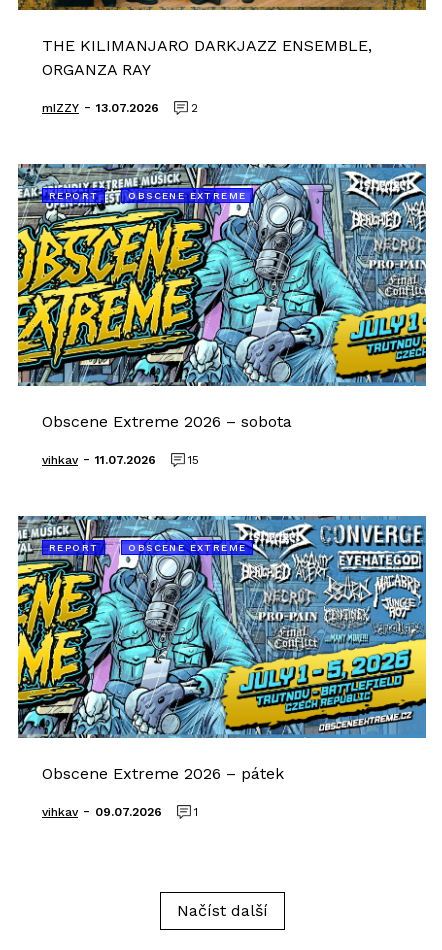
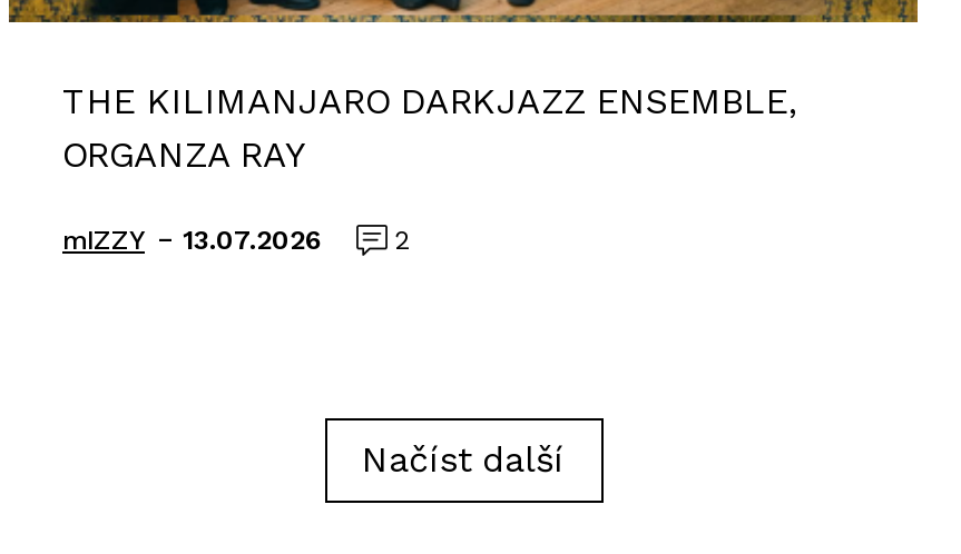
[17,163,427,387] [image] | REPORT | OBSCENE EXTREME -> none
[42,412,292,468] Obscene Extreme 2026 – sobota | vihkav - 11.07.2026 | 15 -> none
[17,515,427,739] [image] | REPORT | OBSCENE EXTREME -> none
[42,764,284,820] Obscene Extreme 2026 – pátek | vihkav - 09.07.2026 | 1 -> none

